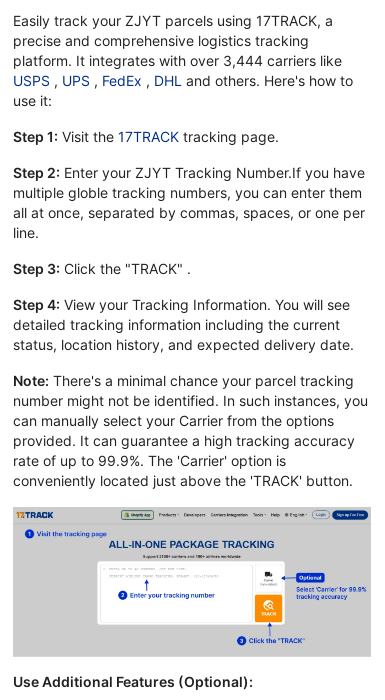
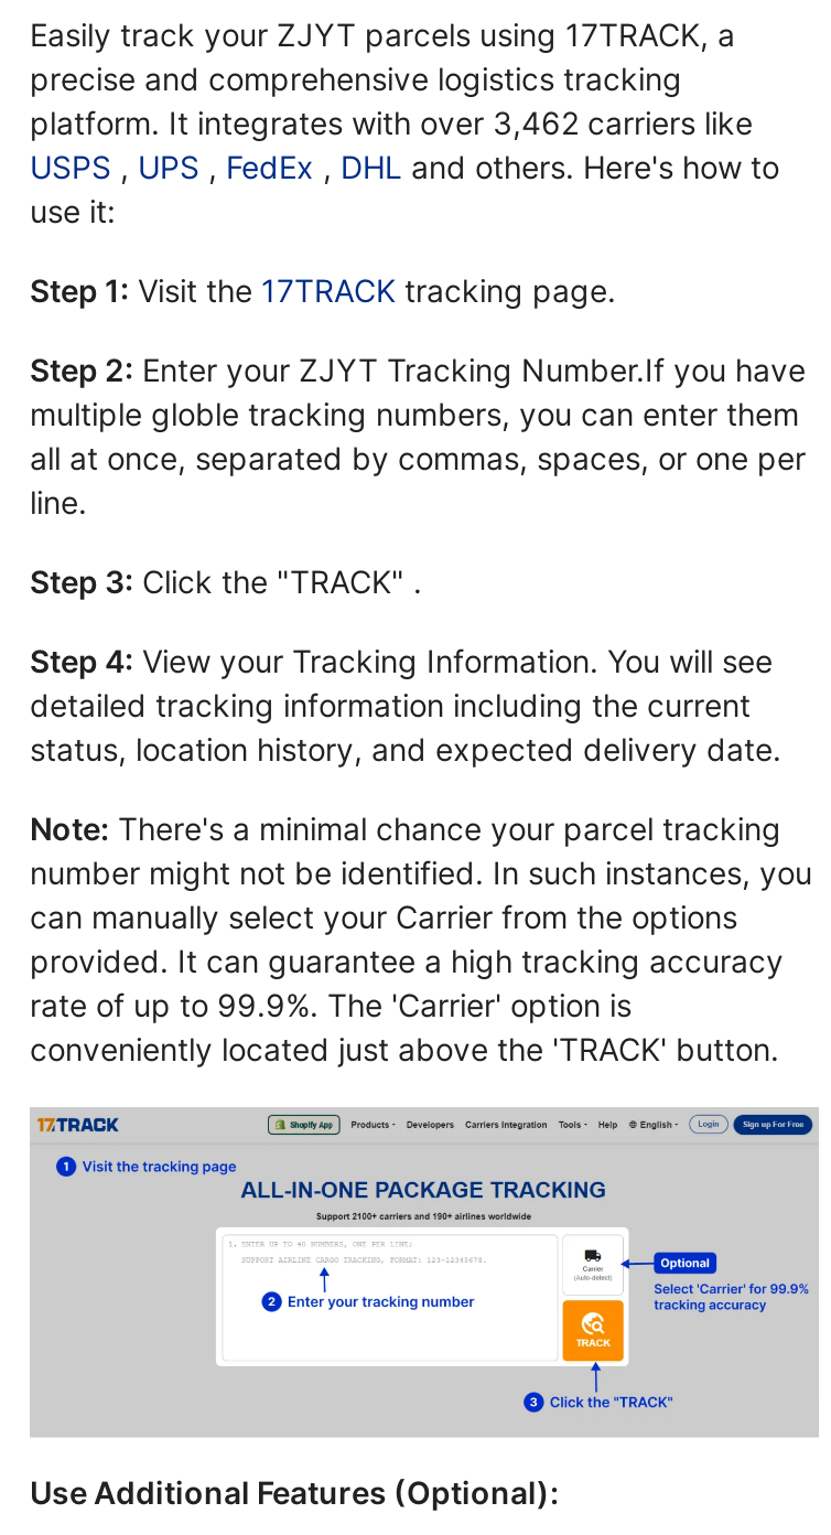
[13,52,342,69] platform. It integrates with over 3,444 carriers like -> [30,104,753,141] platform. It integrates with over 3,462 carriers like

